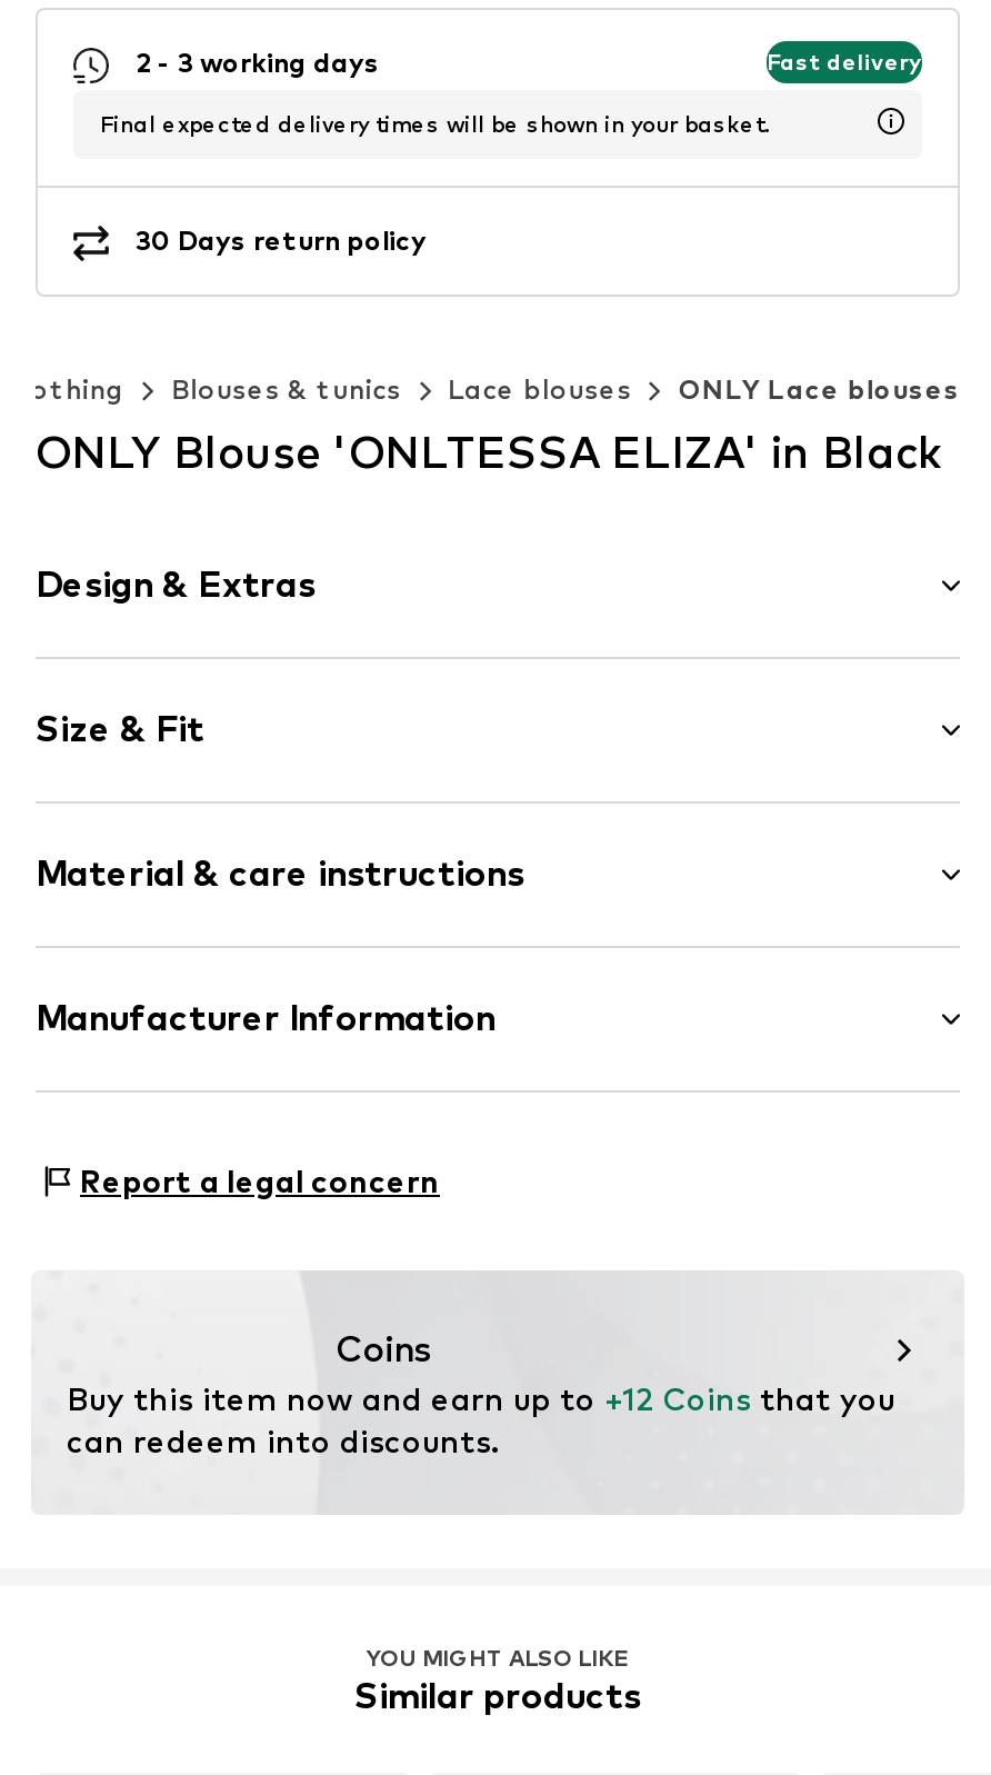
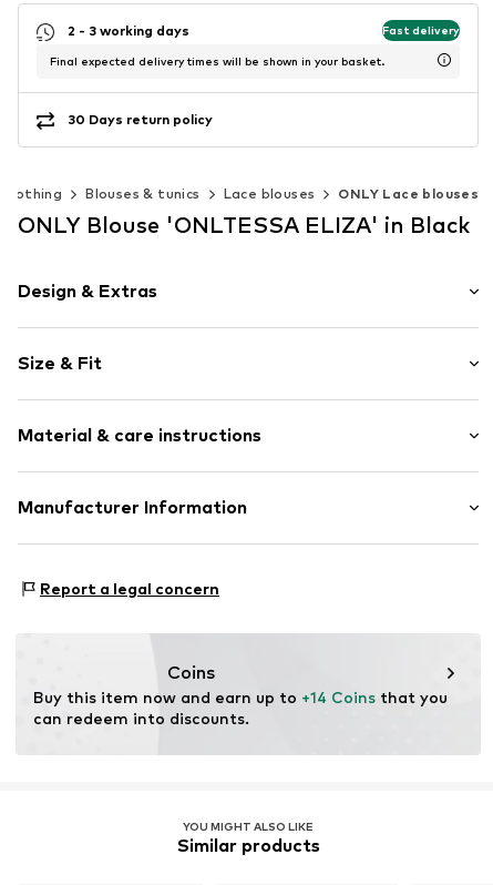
[67,1379,895,1416] Buy this item now and earn up to +12 Coins that you -> [33,687,448,706] Buy this item now and earn up to +14 Coins that you

